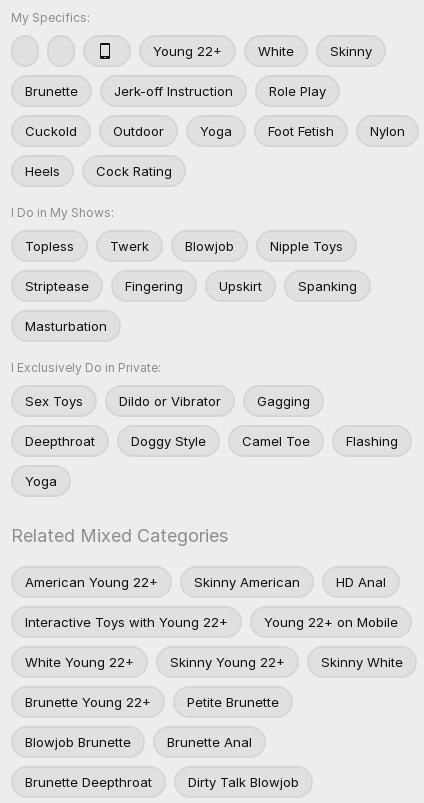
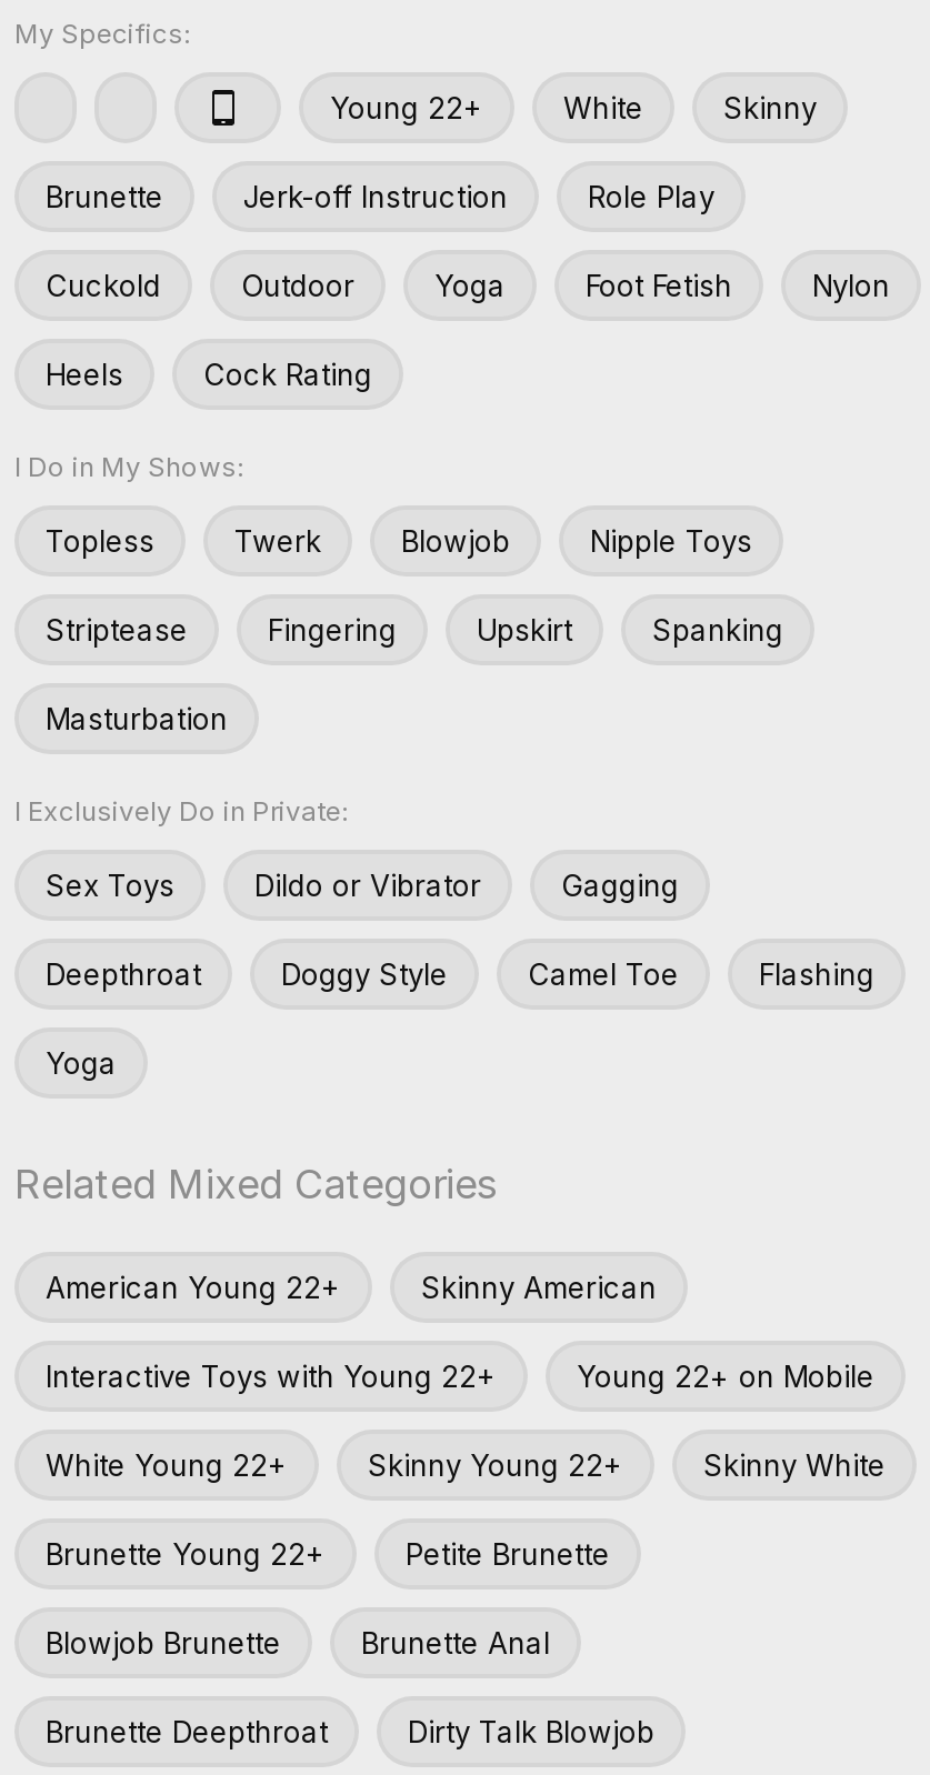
[336,573,386,589] HD Anal -> none

